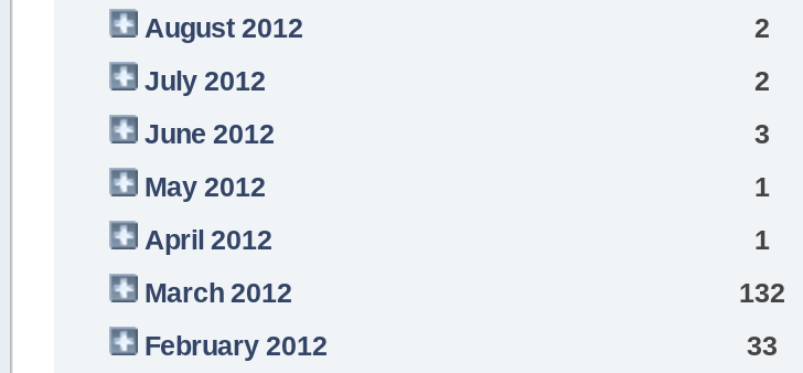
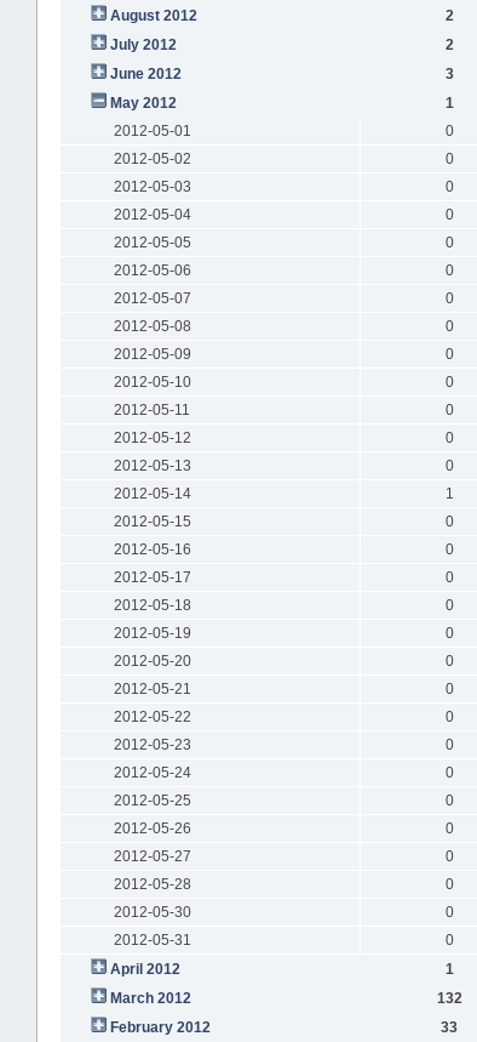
none -> [113,123,454,949] 2012-05-01 | 0 | 2012-05-02 | 0 | 2012-05-03 | 0 | 2012-05-04 | 0 | 2012-05-05 | 0 | 2012-05-06 | 0 | 2012-05-07 | 0 | 2012-05-08 | 0 | 2012-05-09 | 0 | 2012-05-10 | 0 | 2012-05-11 | 0 | 2012-05-12 | 0 | 2012-05-13 | 0 | 2012-05-14 | 1 | 2012-05-15 | 0 | 2012-05-16 | 0 | 2012-05-17 | 0 | 2012-05-18 | 0 | 2012-05-19 | 0 | 2012-05-20 | 0 | 2012-05-21 | 0 | 2012-05-22 | 0 | 2012-05-23 | 0 | 2012-05-24 | 0 | 2012-05-25 | 0 | 2012-05-26 | 0 | 2012-05-27 | 0 | 2012-05-28 | 0 | 2012-05-30 | 0 | 2012-05-31 | 0

